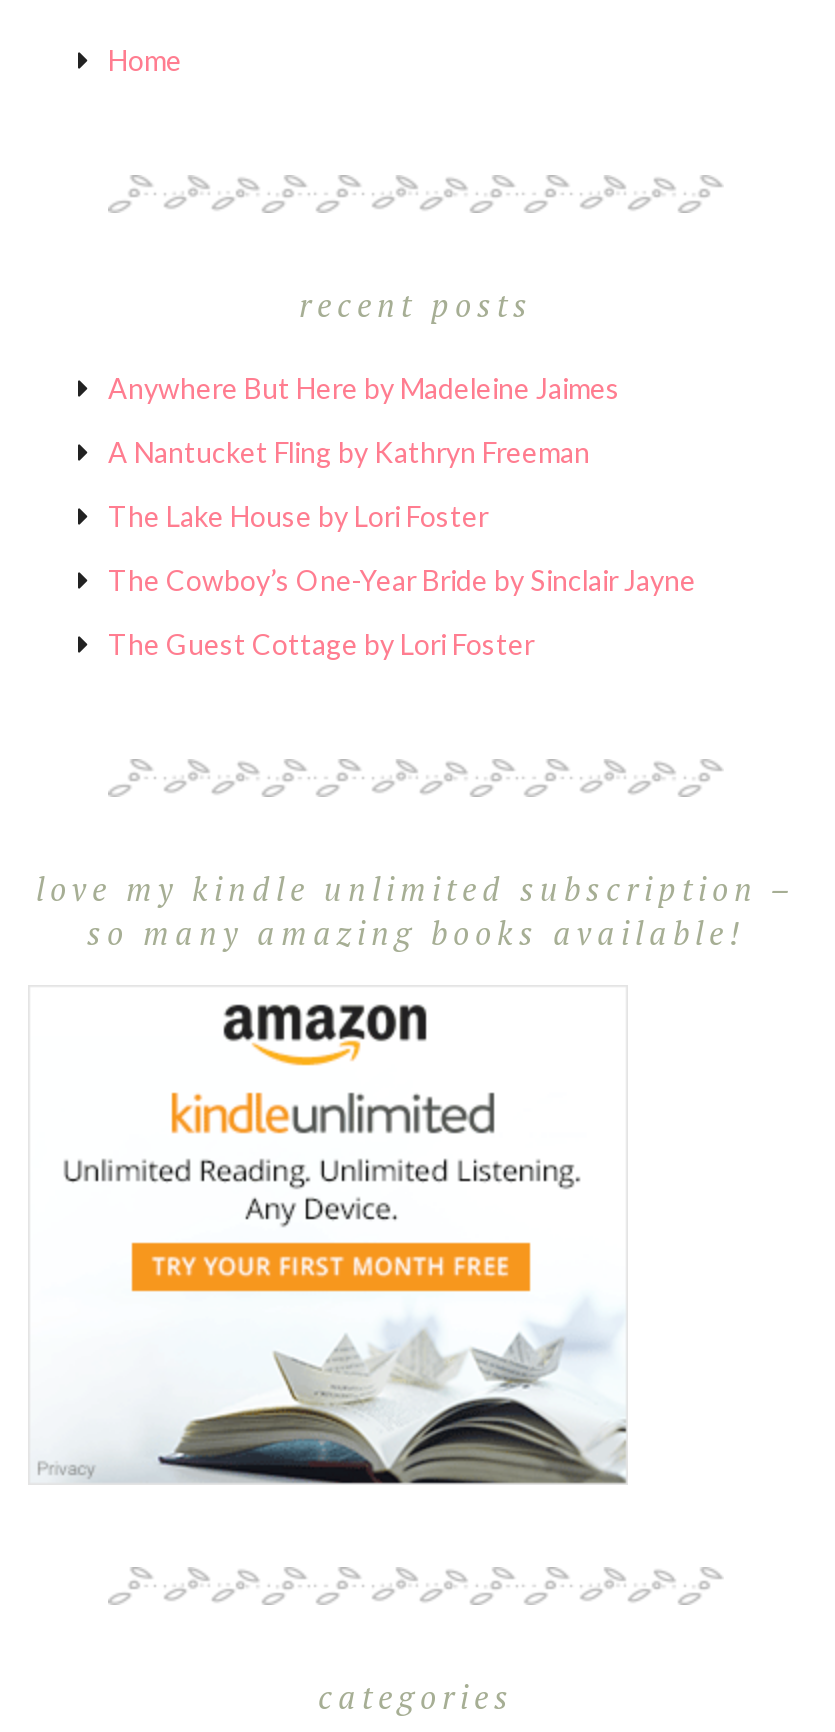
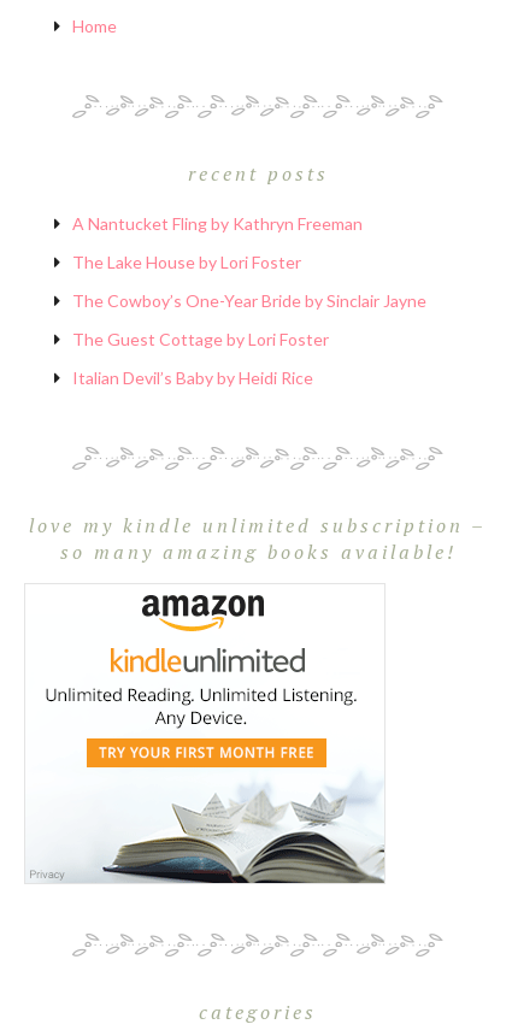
[108,371,620,405] Anywhere But Here by Madeleine Jaimes -> none
moved [108,435,696,661] -> [72,213,426,349]: A Nantucket Fling by Kathryn Freeman | The Lake House by Lori Foster | The Cowboy’s One-Year Bride by Sinclair Jayne | The Guest Cottage by Lori Foster
none -> [72,367,313,388] Italian Devil’s Baby by Heidi Rice

